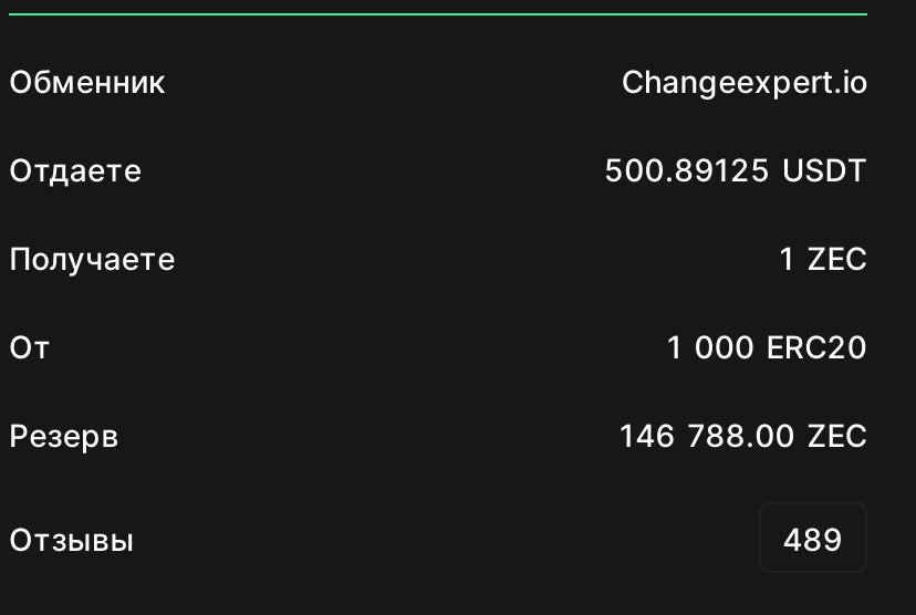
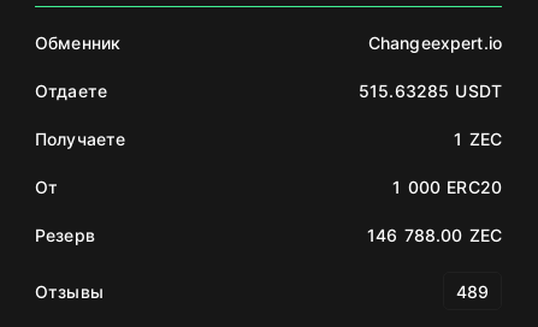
[604,150,867,188] 500.89125 USDT -> [359,81,502,101] 515.63285 USDT

